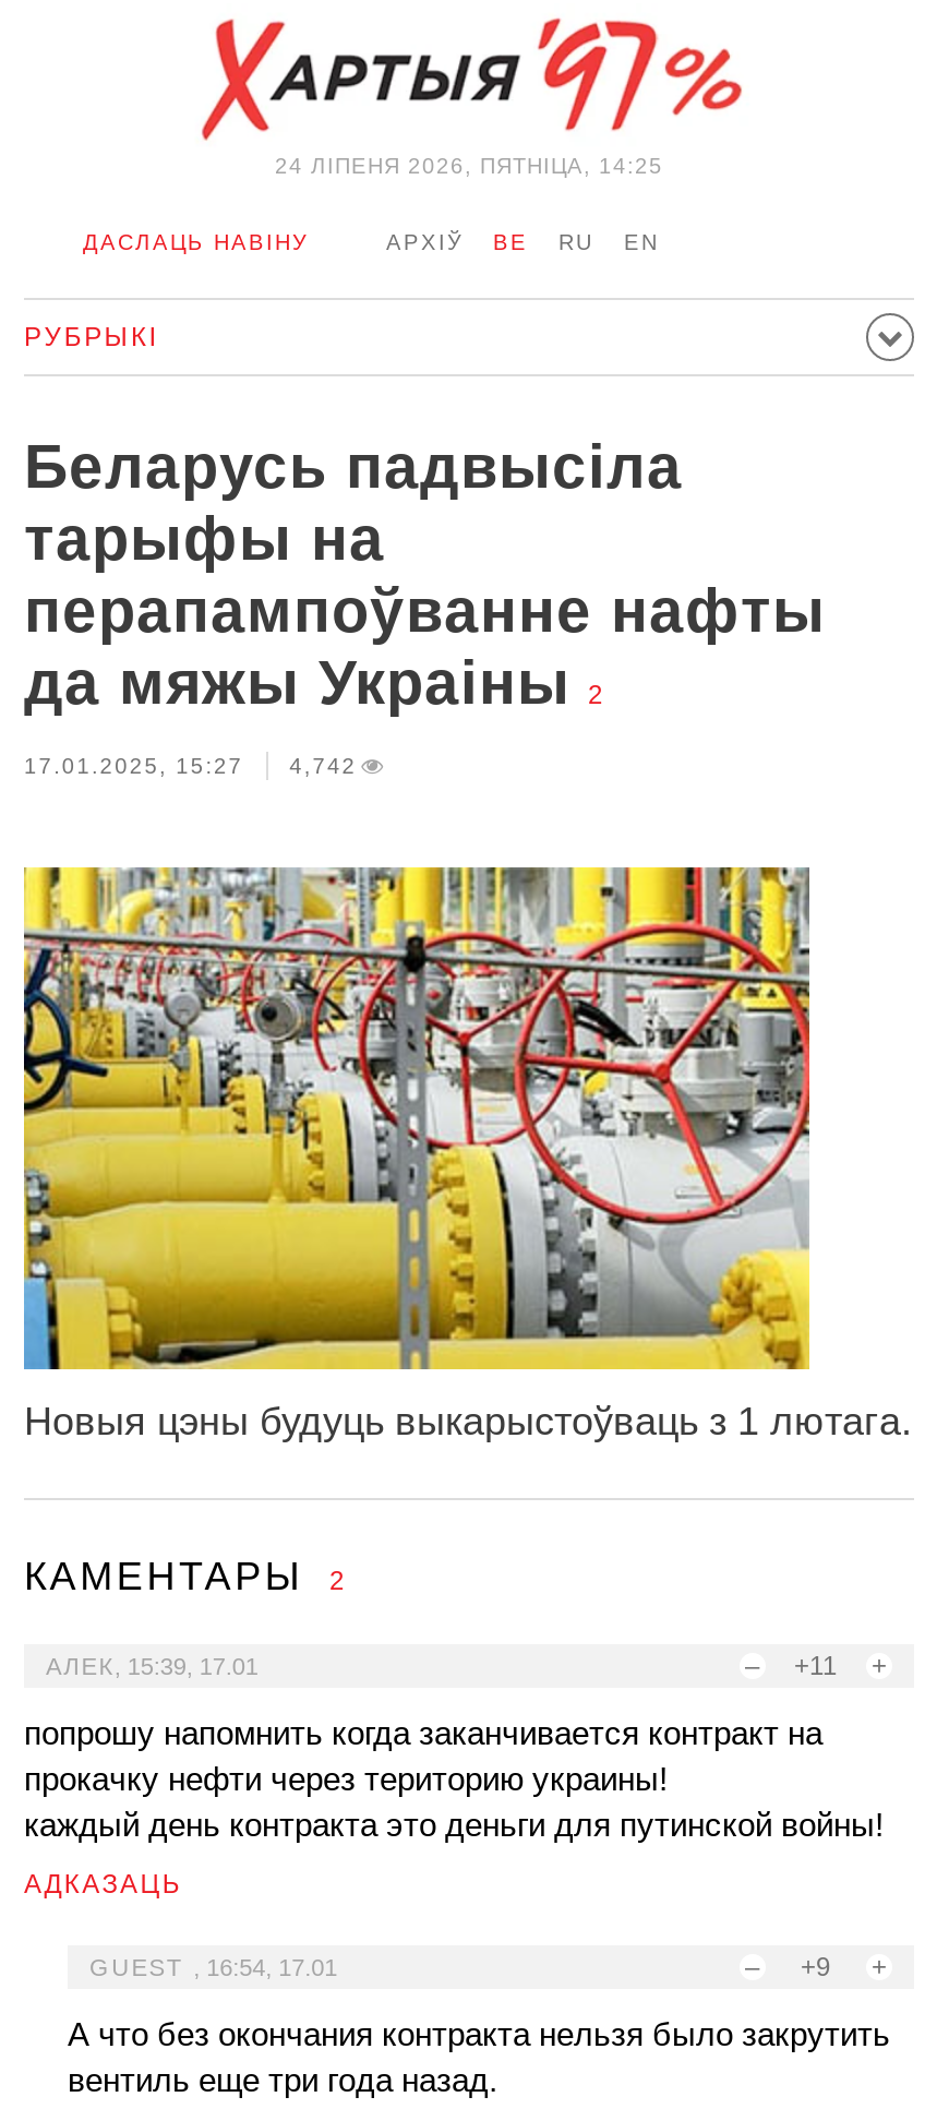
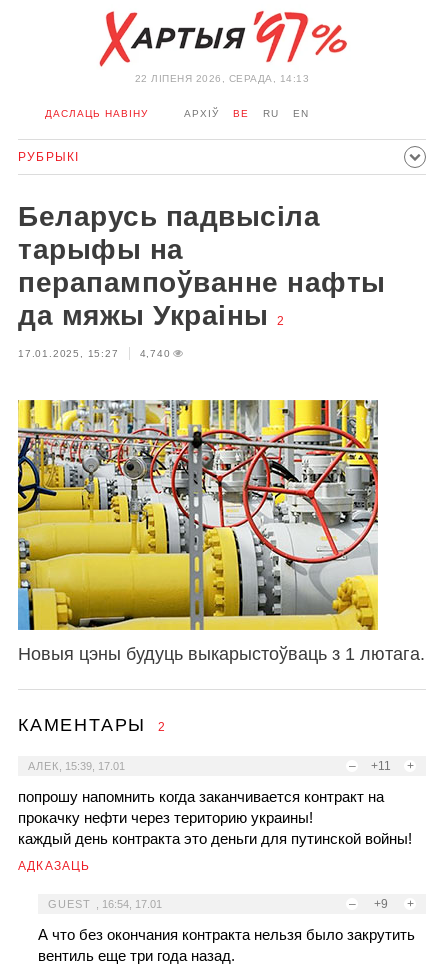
[275,154,663,178] 24 ЛIПЕНЯ 2026, ПЯТНІЦА, 14:25 -> [135,73,309,84] 22 ЛIПЕНЯ 2026, СЕРАДА, 14:13
[24,754,357,778] 17.01.2025, 15:27 4,742 -> [18,348,171,359] 17.01.2025, 15:27 4,740

